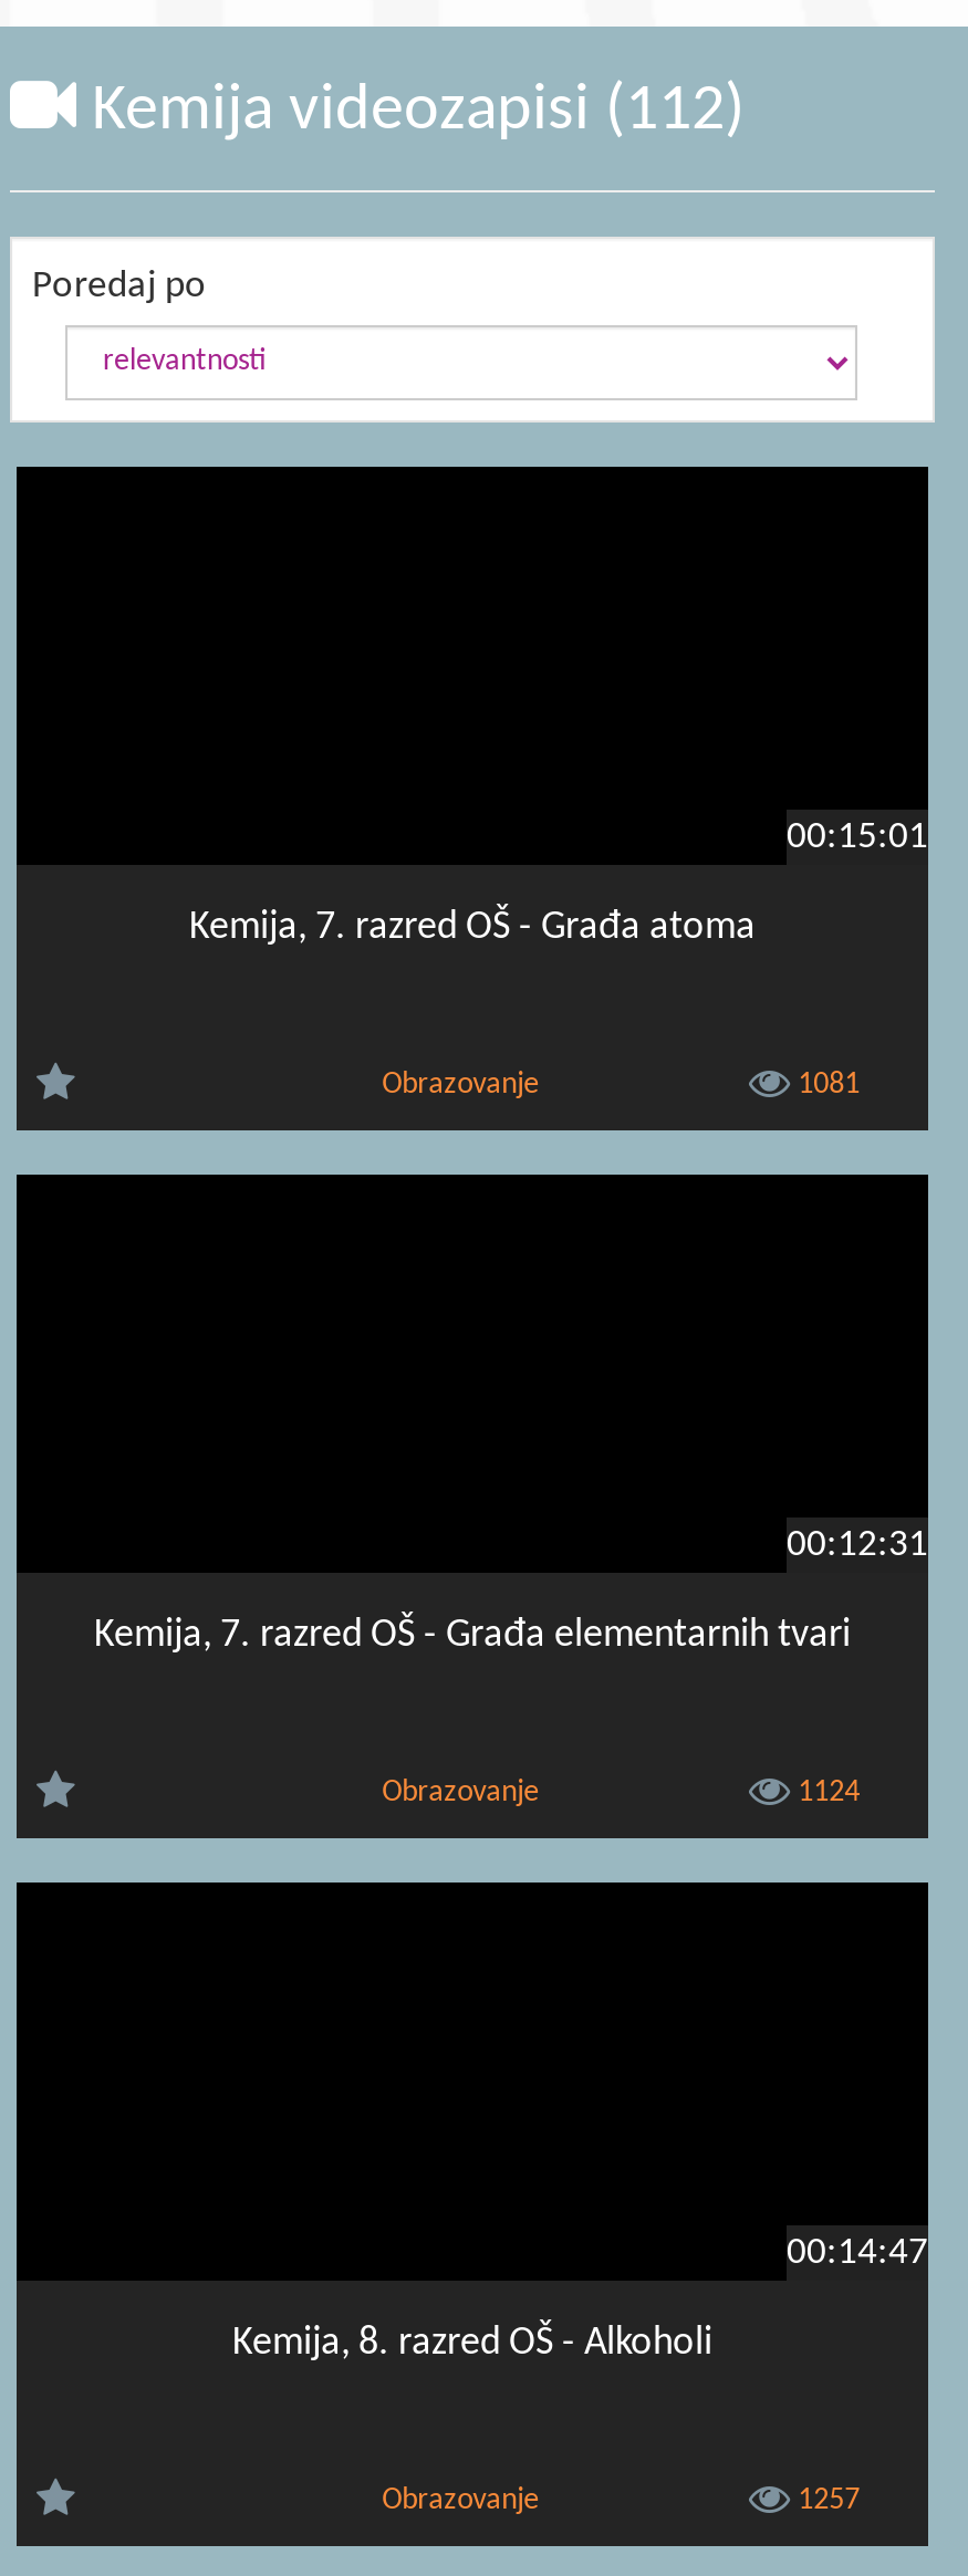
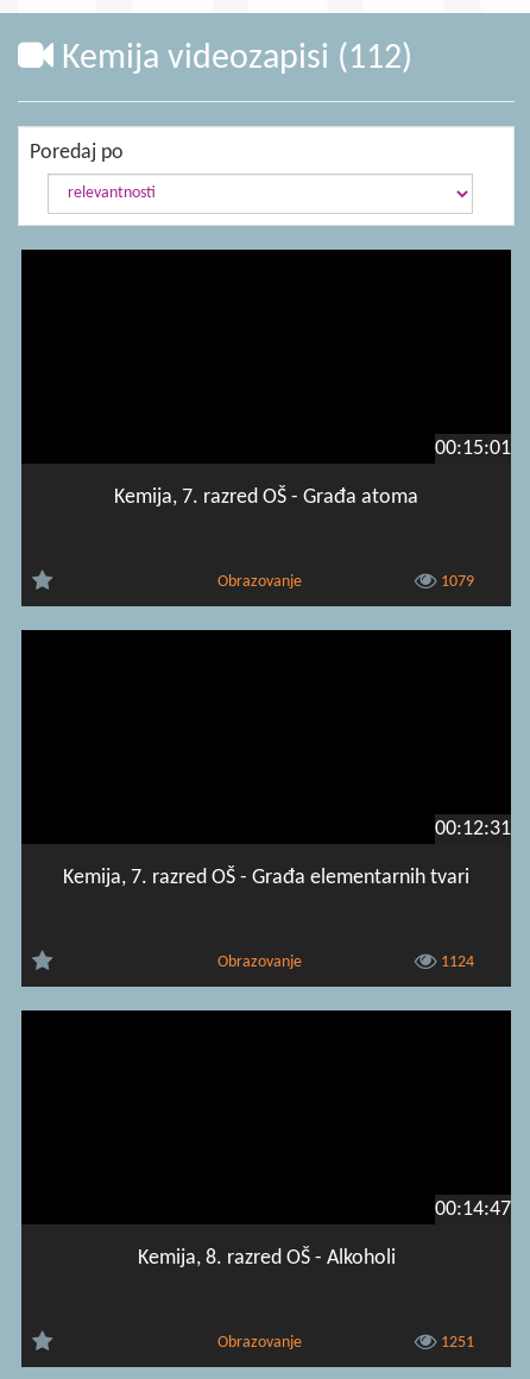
[791,1068,860,1102] 1081 -> [438,573,474,591] 1079
[791,2484,860,2517] 1257 -> [438,1334,474,1352] 1251

